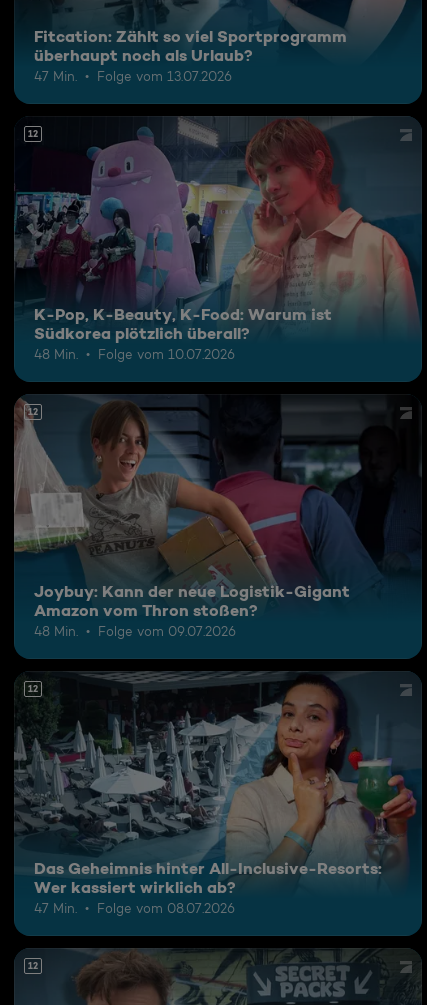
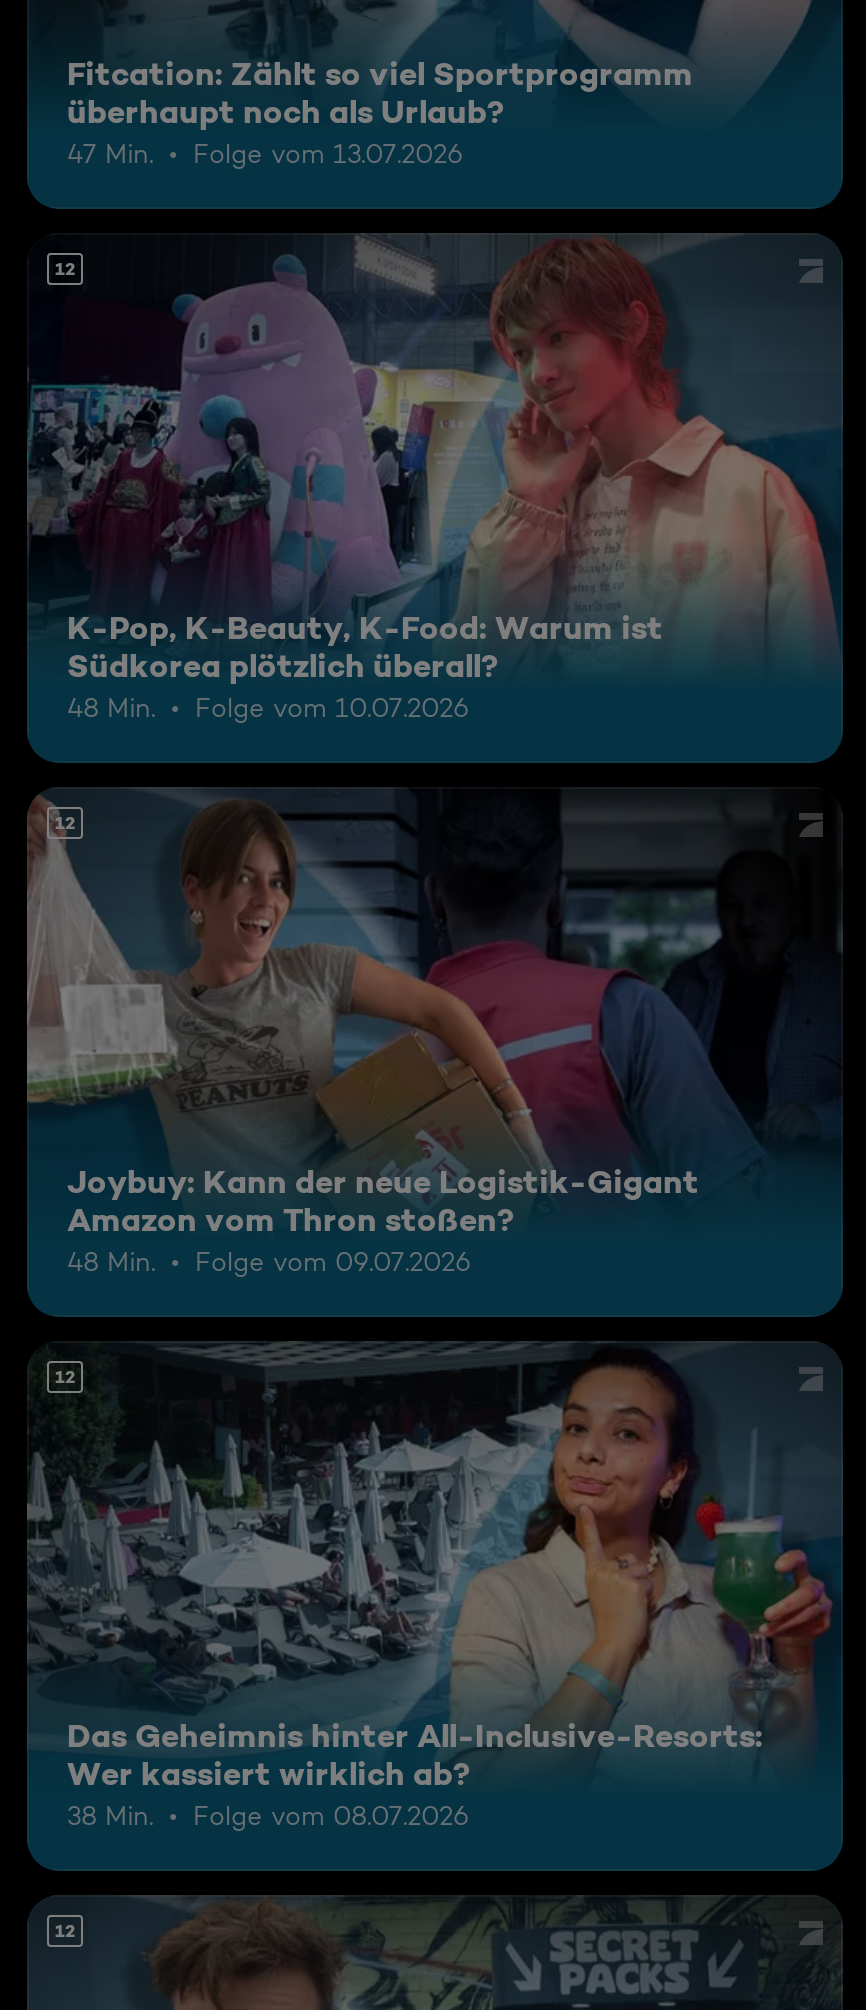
[34,900,235,916] 47 Min. Folge vom 08.07.2026 -> [67,1800,469,1832] 38 Min. Folge vom 08.07.2026

